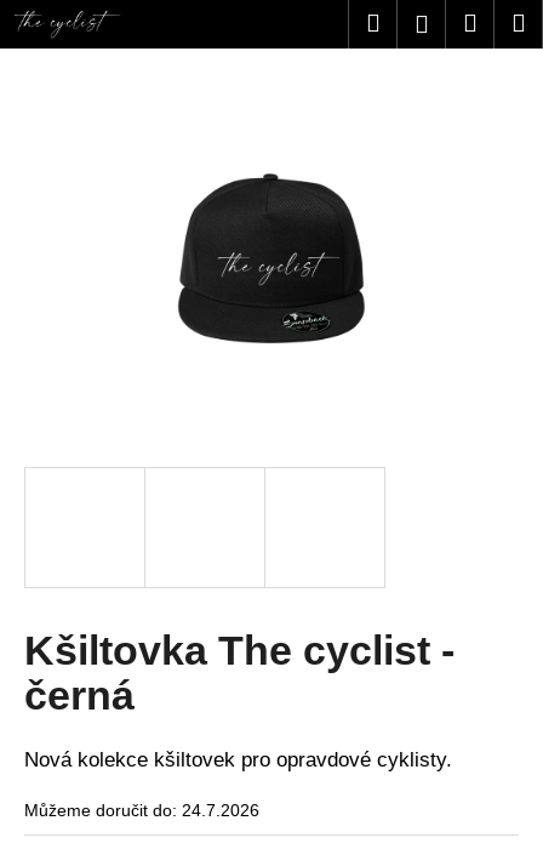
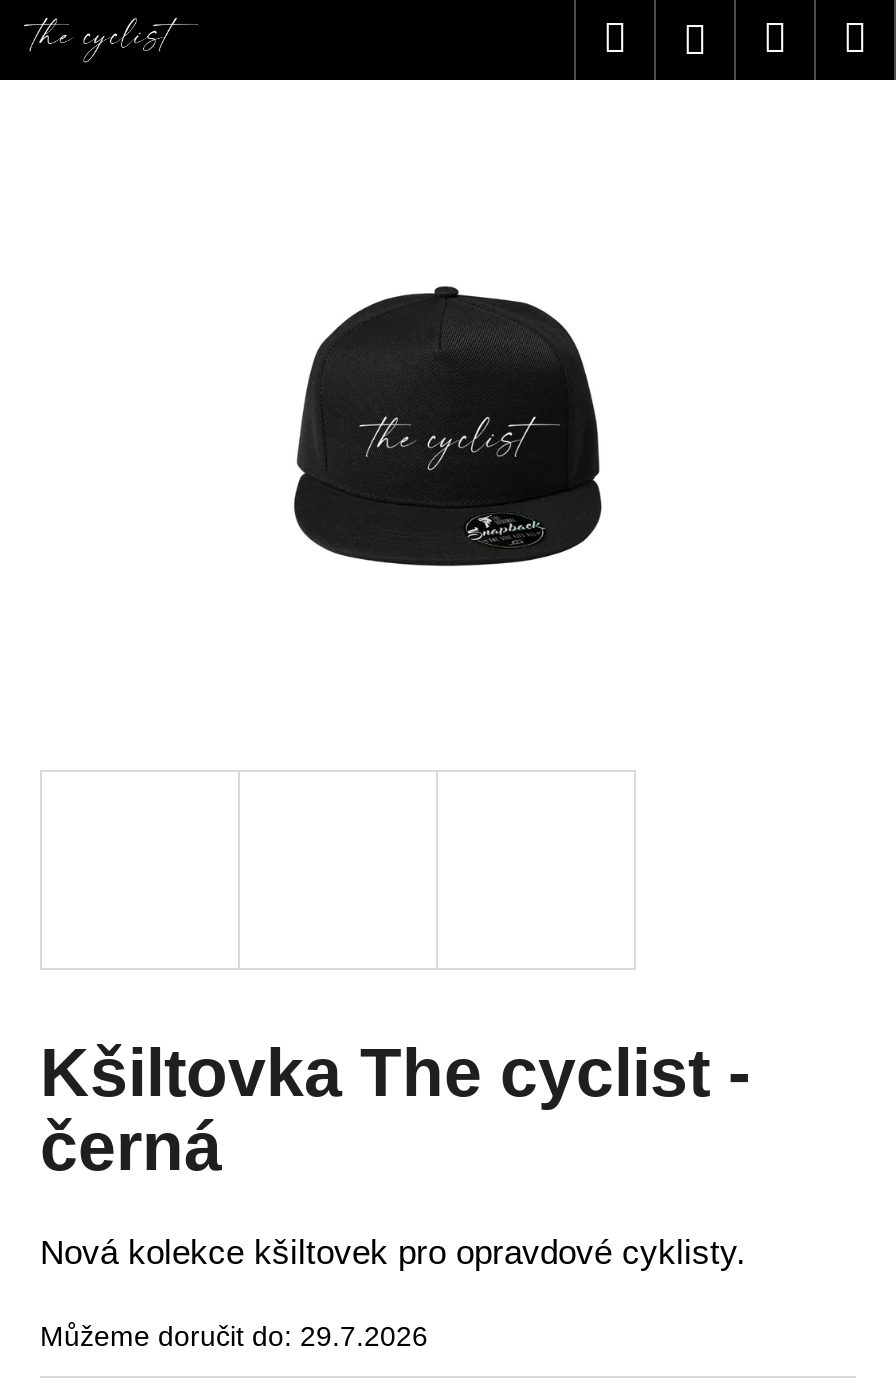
[24,800,259,819] Můžeme doručit do: 24.7.2026 -> [40,1319,428,1351] Můžeme doručit do: 29.7.2026

